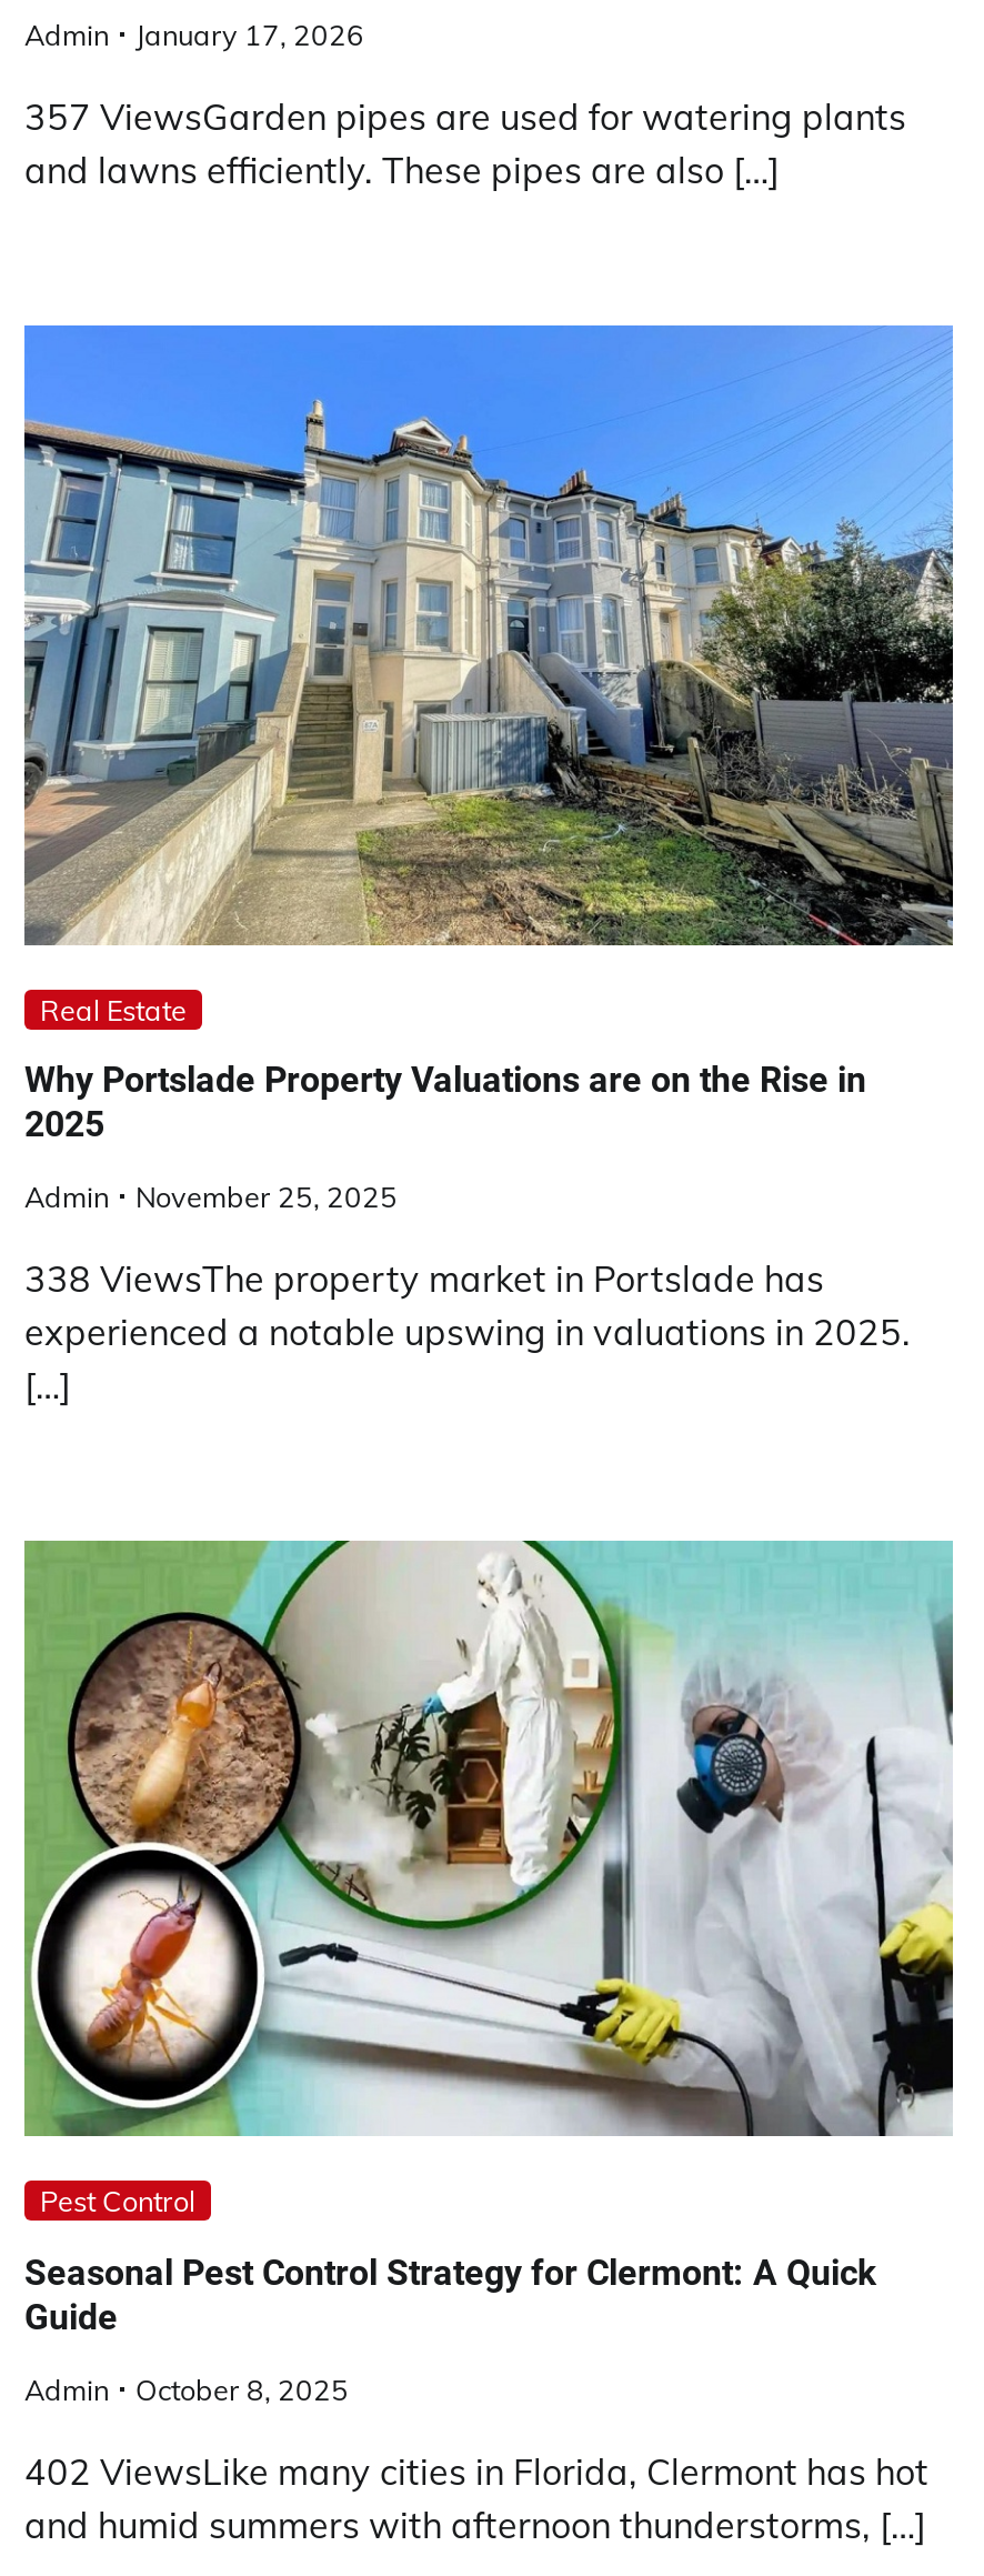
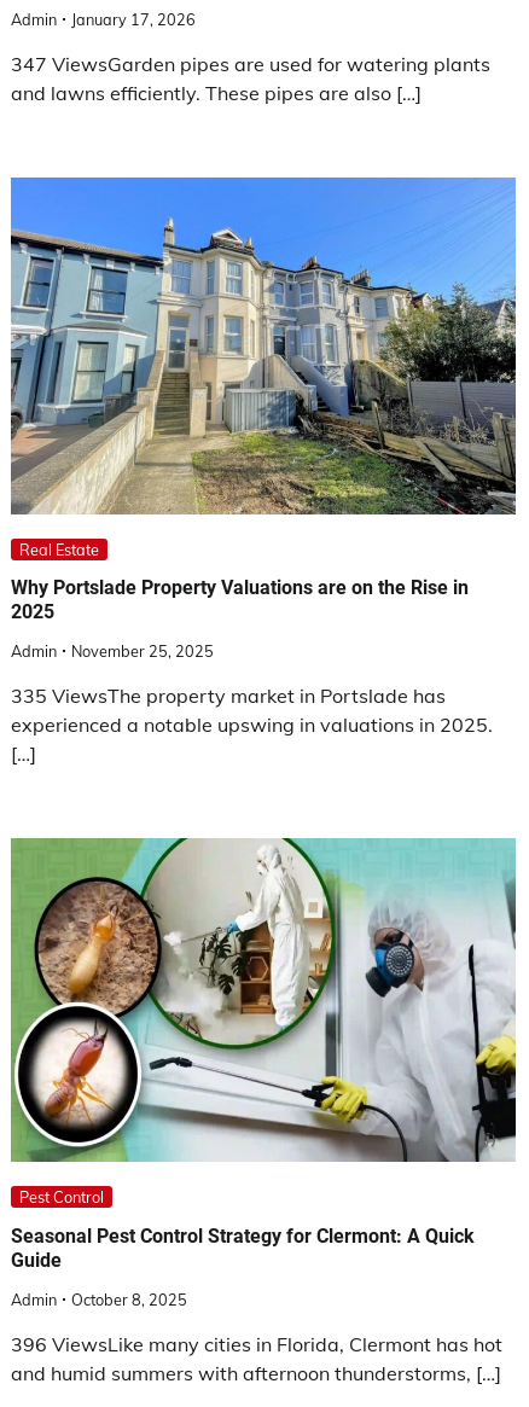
[24,95,906,139] 357 ViewsGarden pipes are used for watering plants -> [11,52,490,76] 347 ViewsGarden pipes are used for watering plants
[24,1257,824,1301] 338 ViewsThe property market in Portslade has -> [11,684,446,708] 335 ViewsThe property market in Portslade has
[24,2449,928,2494] 402 ViewsLike many cities in Florida, Clermont has hot -> [11,1332,502,1356] 396 ViewsLike many cities in Florida, Clermont has hot

